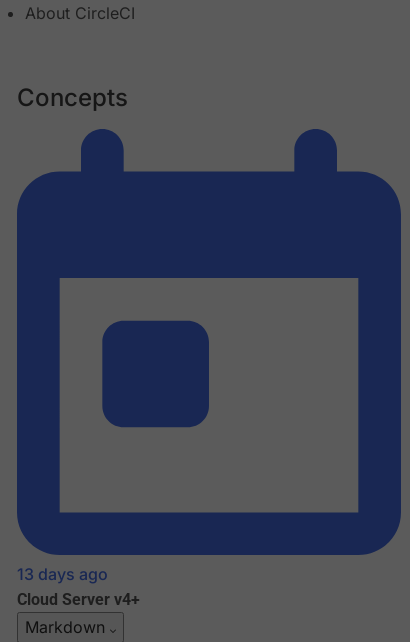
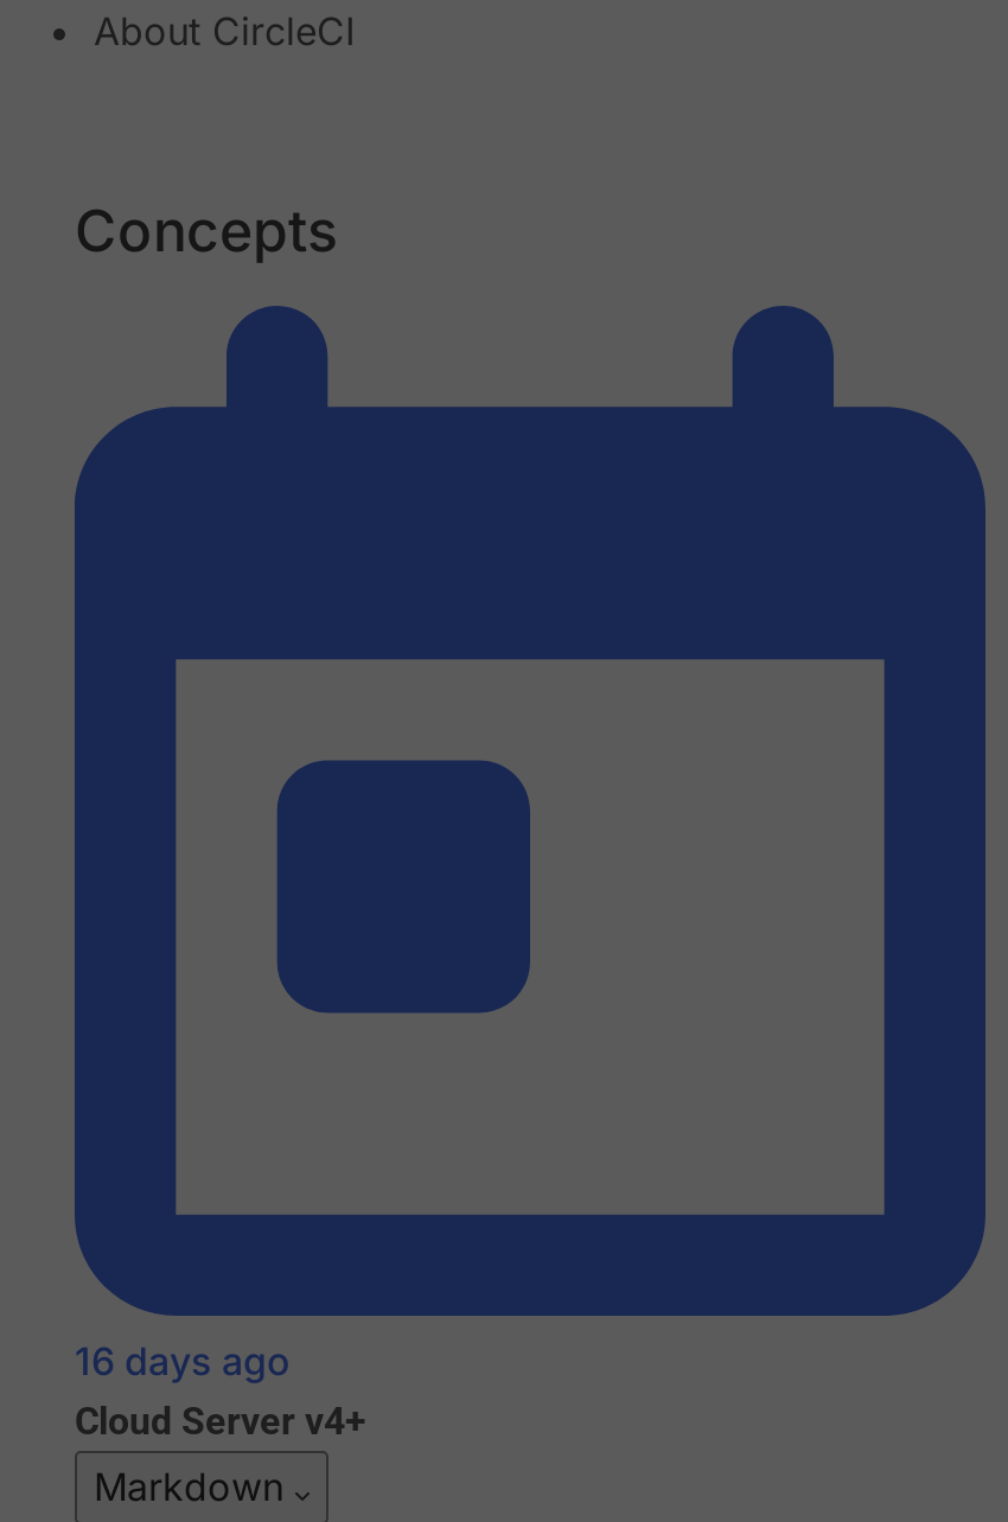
[17,564,108,584] 13 days ago -> [75,1338,291,1386] 16 days ago

